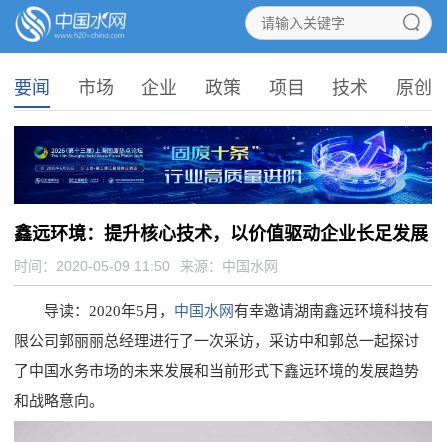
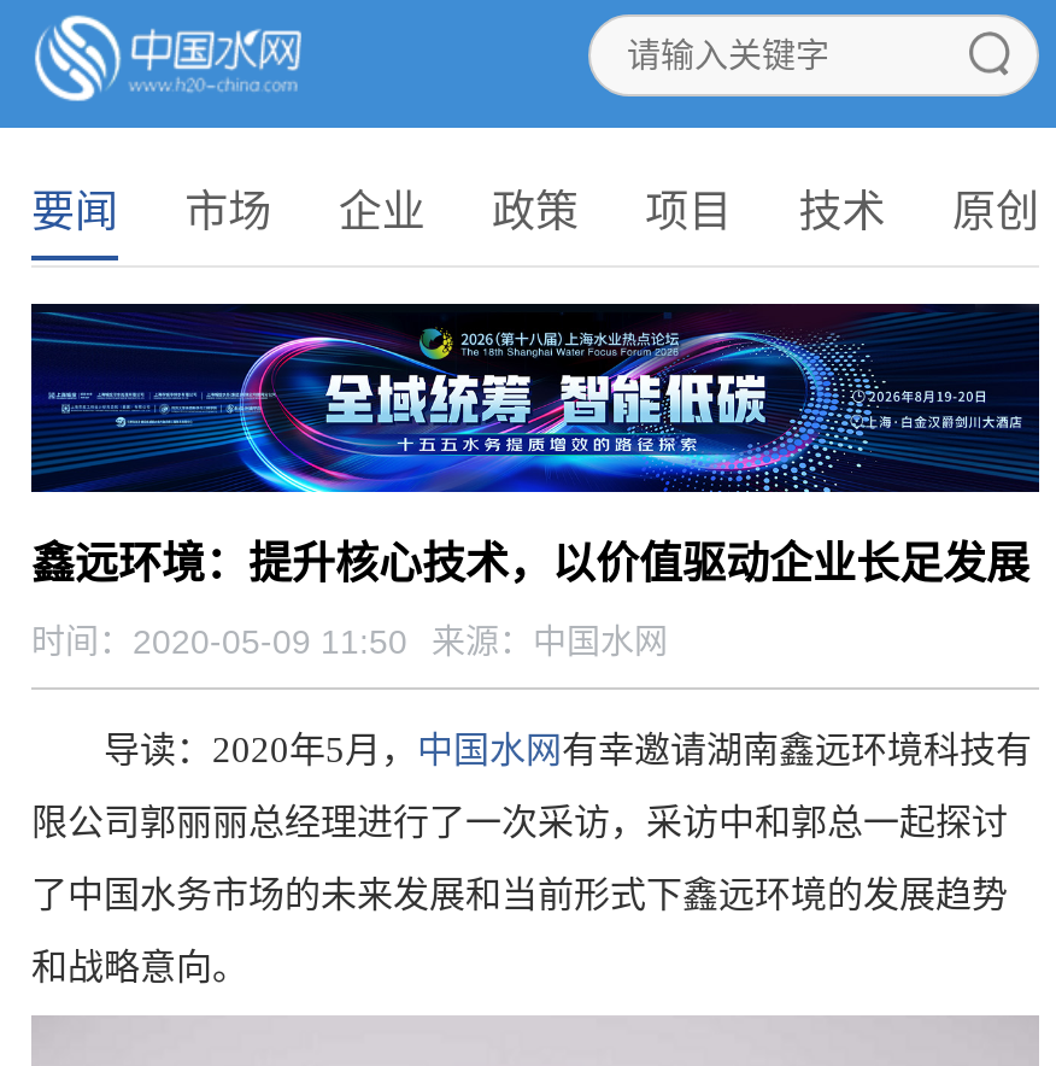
[16,126,433,205] [image] -> [31,304,1042,494] [image]

